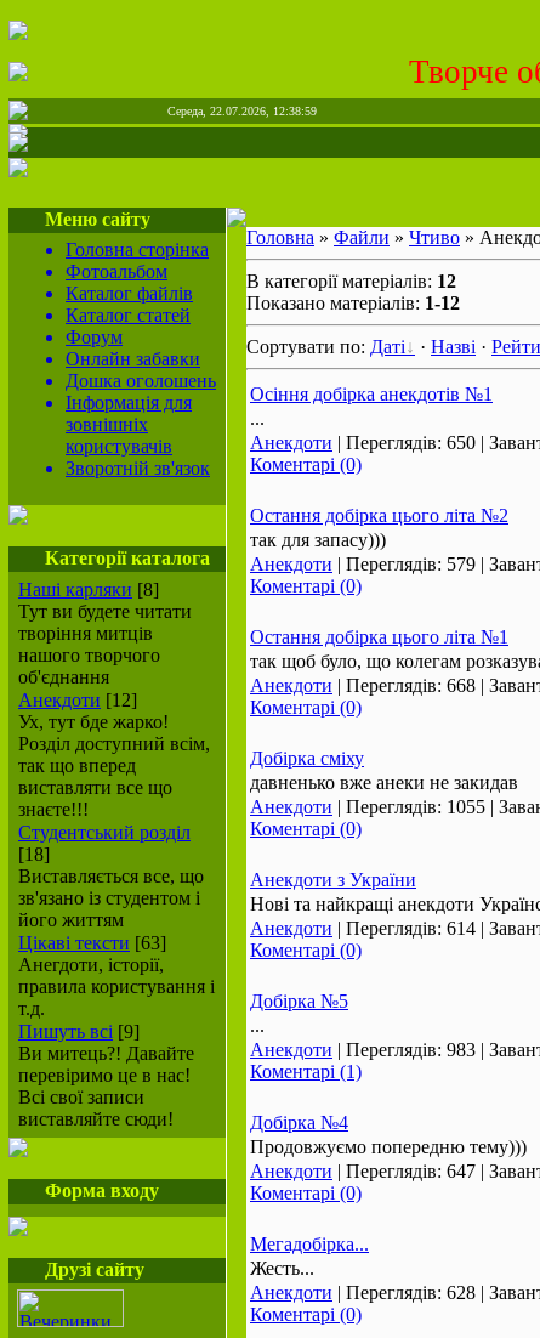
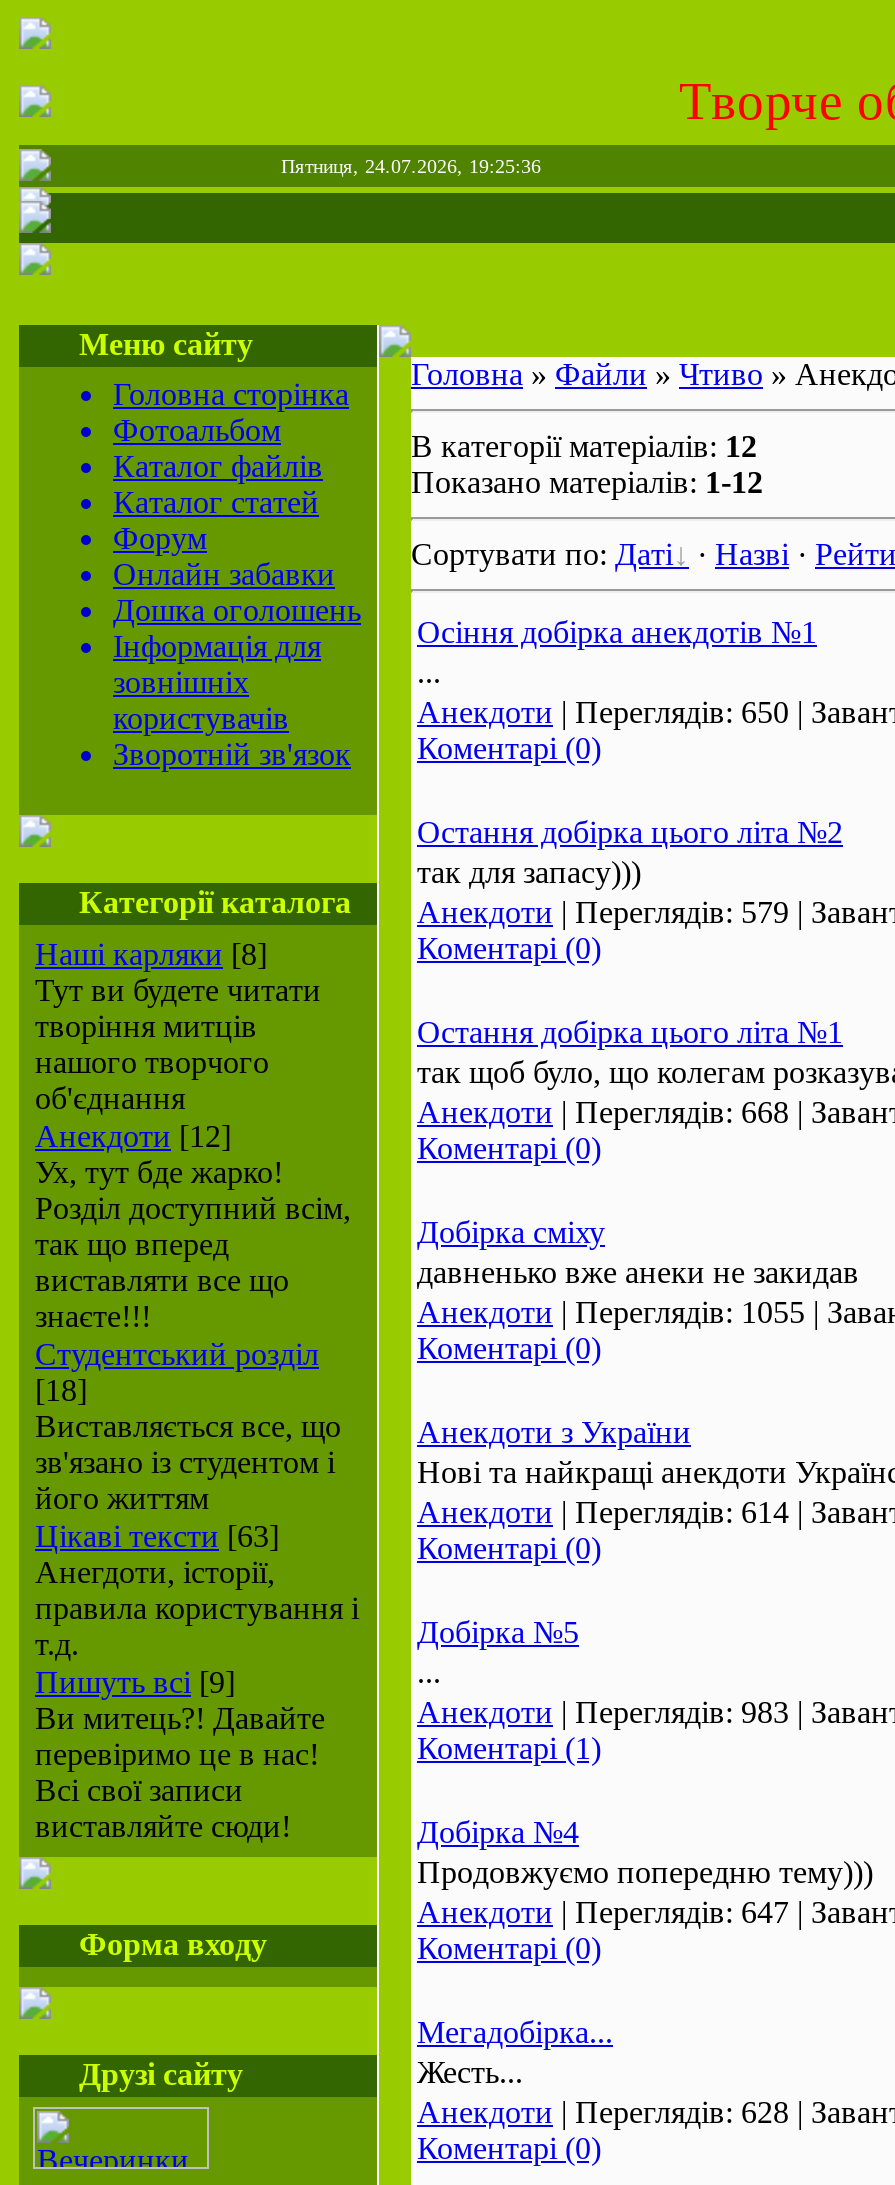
[167,104,317,118] Середа, 22.07.2026, 12:38:59 -> [281,155,541,177] Пятниця, 24.07.2026, 19:25:36

